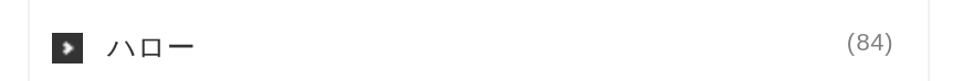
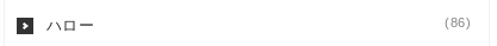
[846,28,894,55] (84) -> [445,15,471,29] (86)

